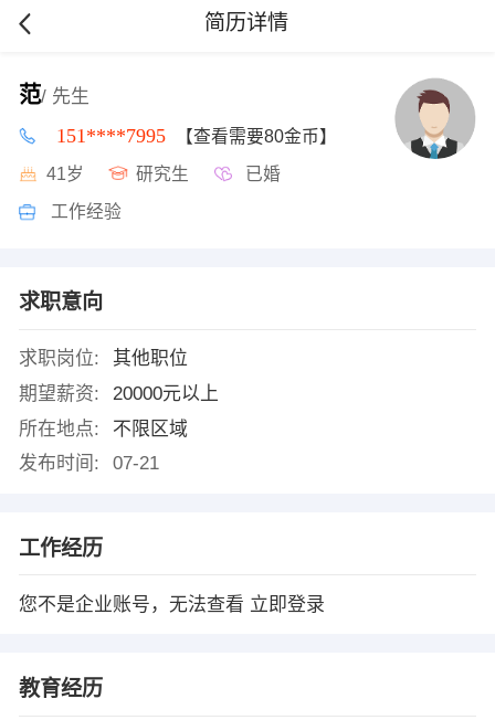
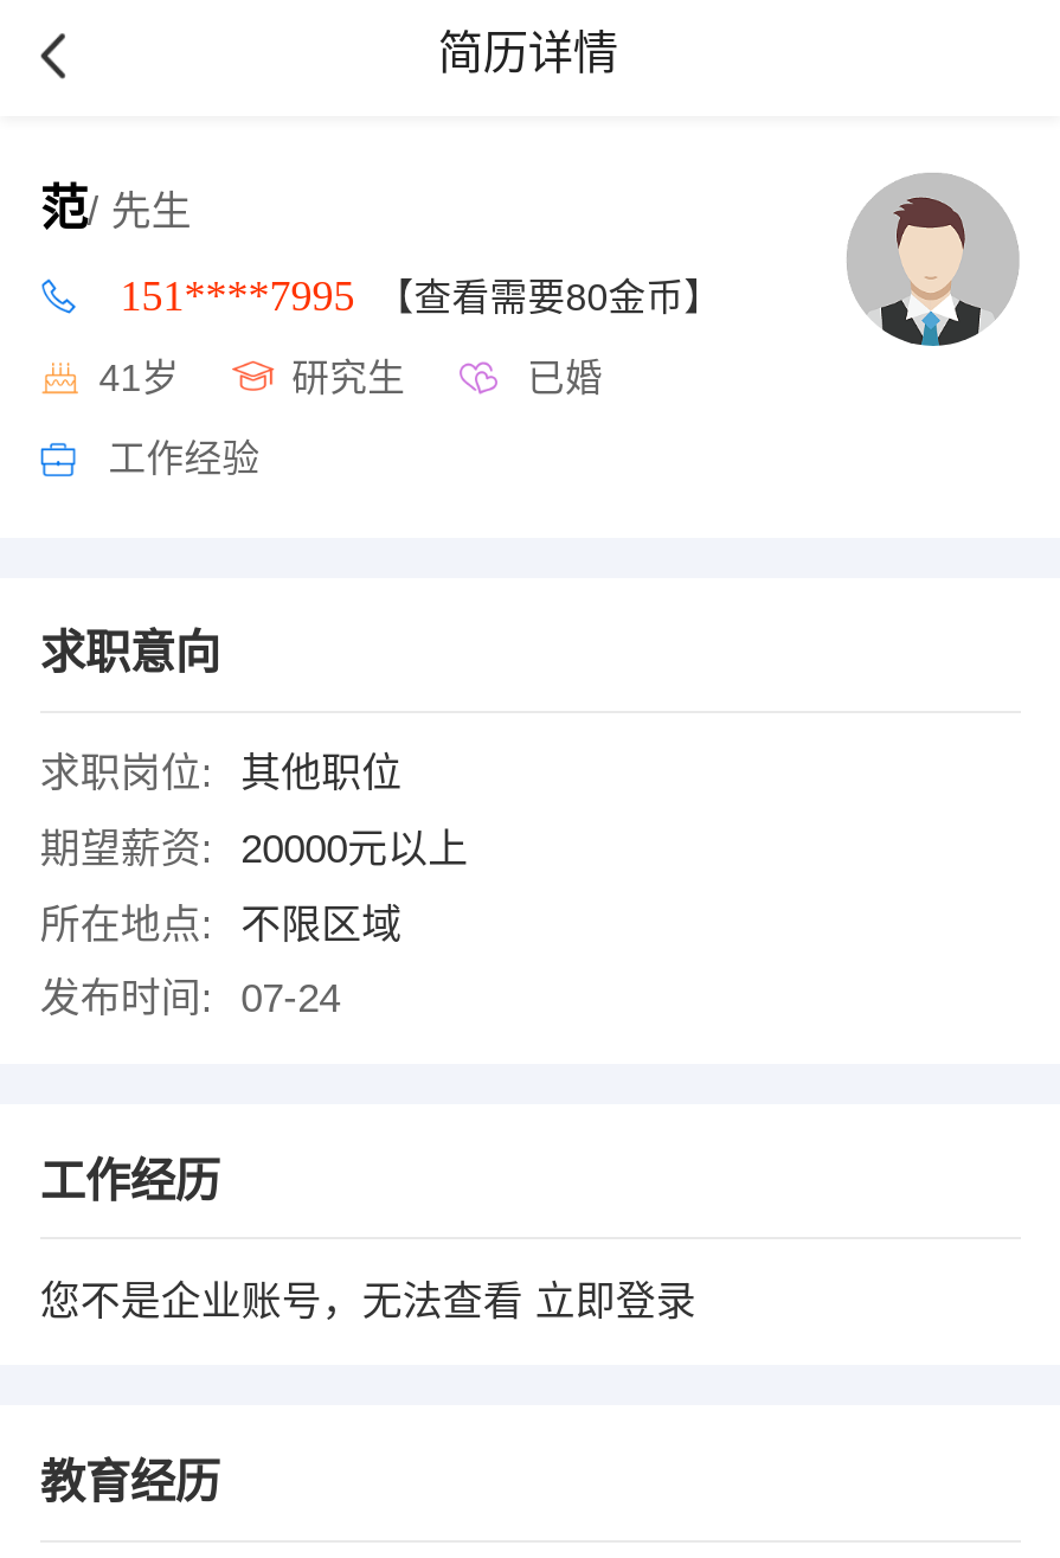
[19,453,159,474] 发布时间: 07-21 -> [40,977,340,1022] 发布时间: 07-24

